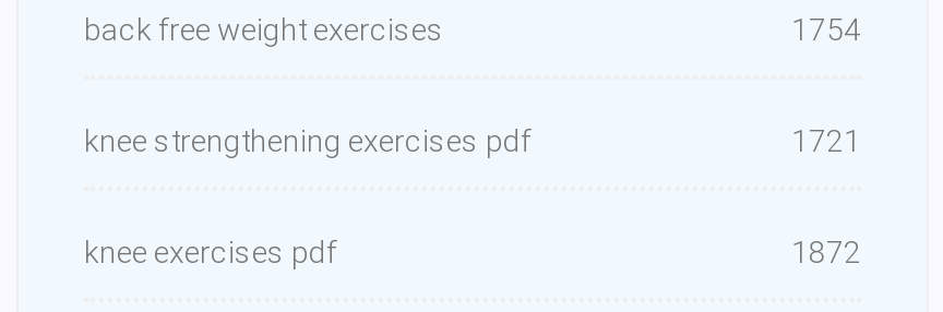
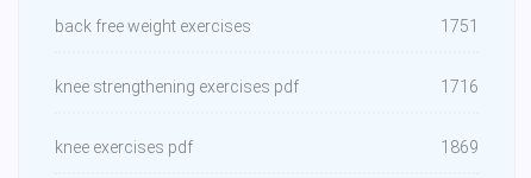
[791,12,861,47] 1754 -> [441,17,479,36] 1751
[791,124,861,159] 1721 -> [441,77,479,96] 1716
[791,235,861,270] 1872 -> [441,138,479,157] 1869

